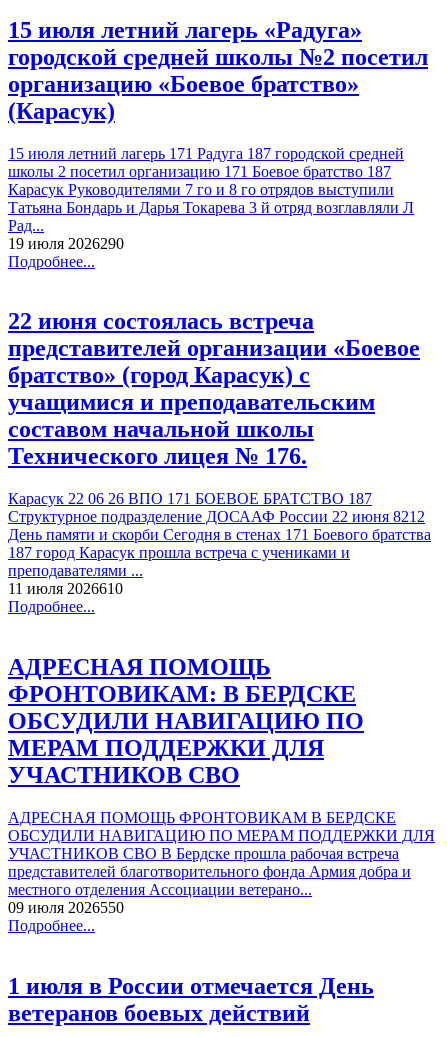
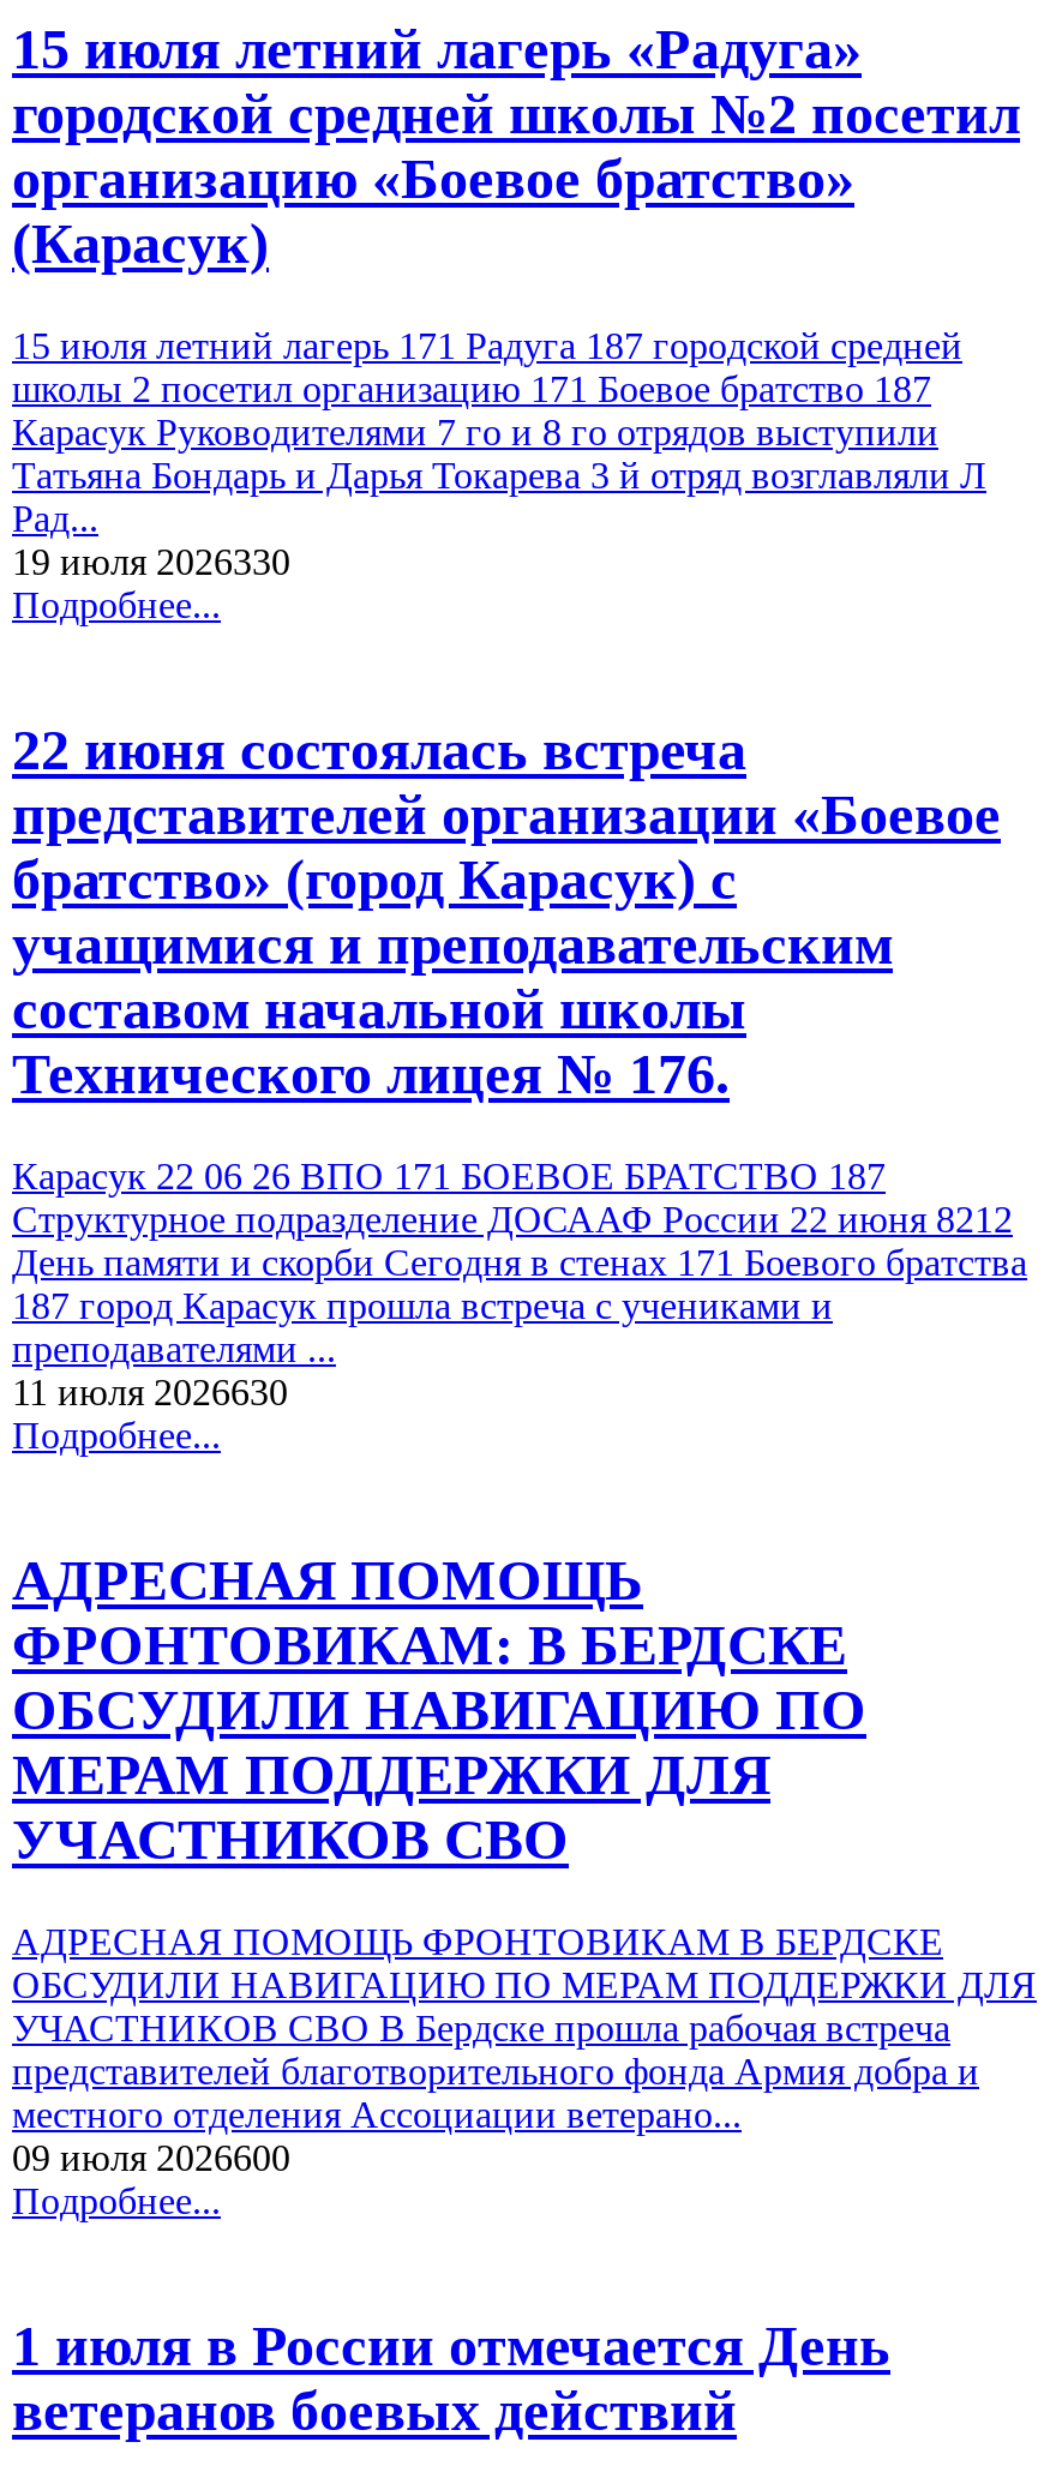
[8,234,124,251] 19 июля 2026290 -> [12,542,290,583] 19 июля 2026330
[8,580,123,597] 11 июля 2026610 -> [12,1372,288,1413] 11 июля 2026630
[8,899,124,916] 09 июля 2026550 -> [12,2137,290,2178] 09 июля 2026600

